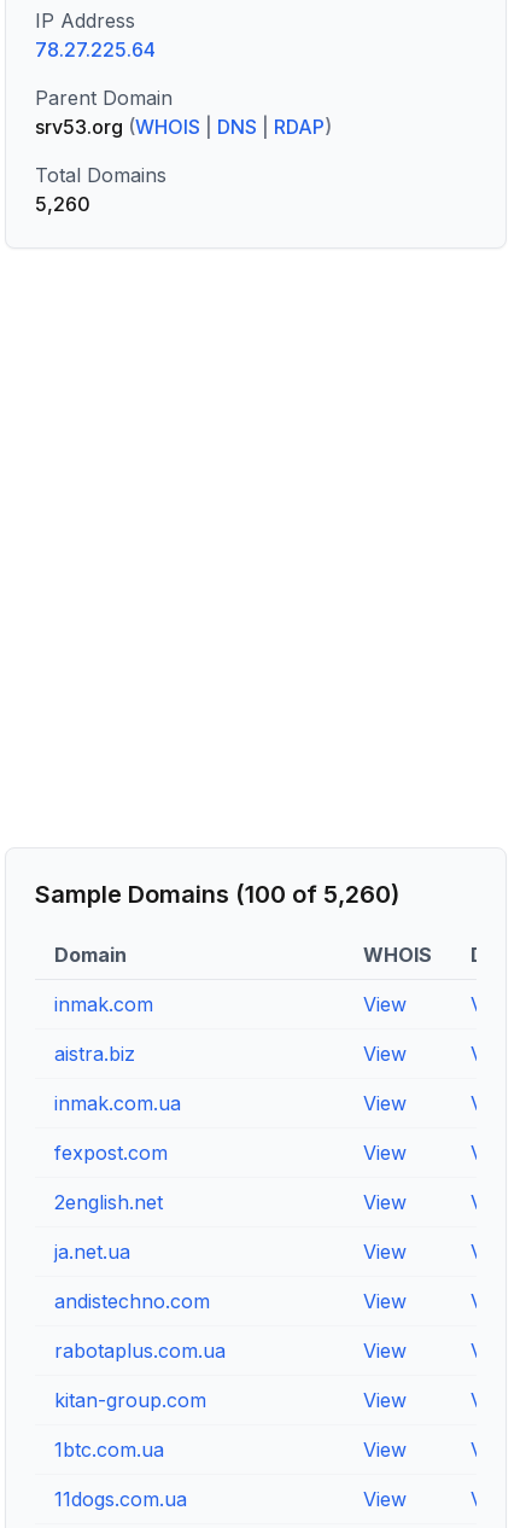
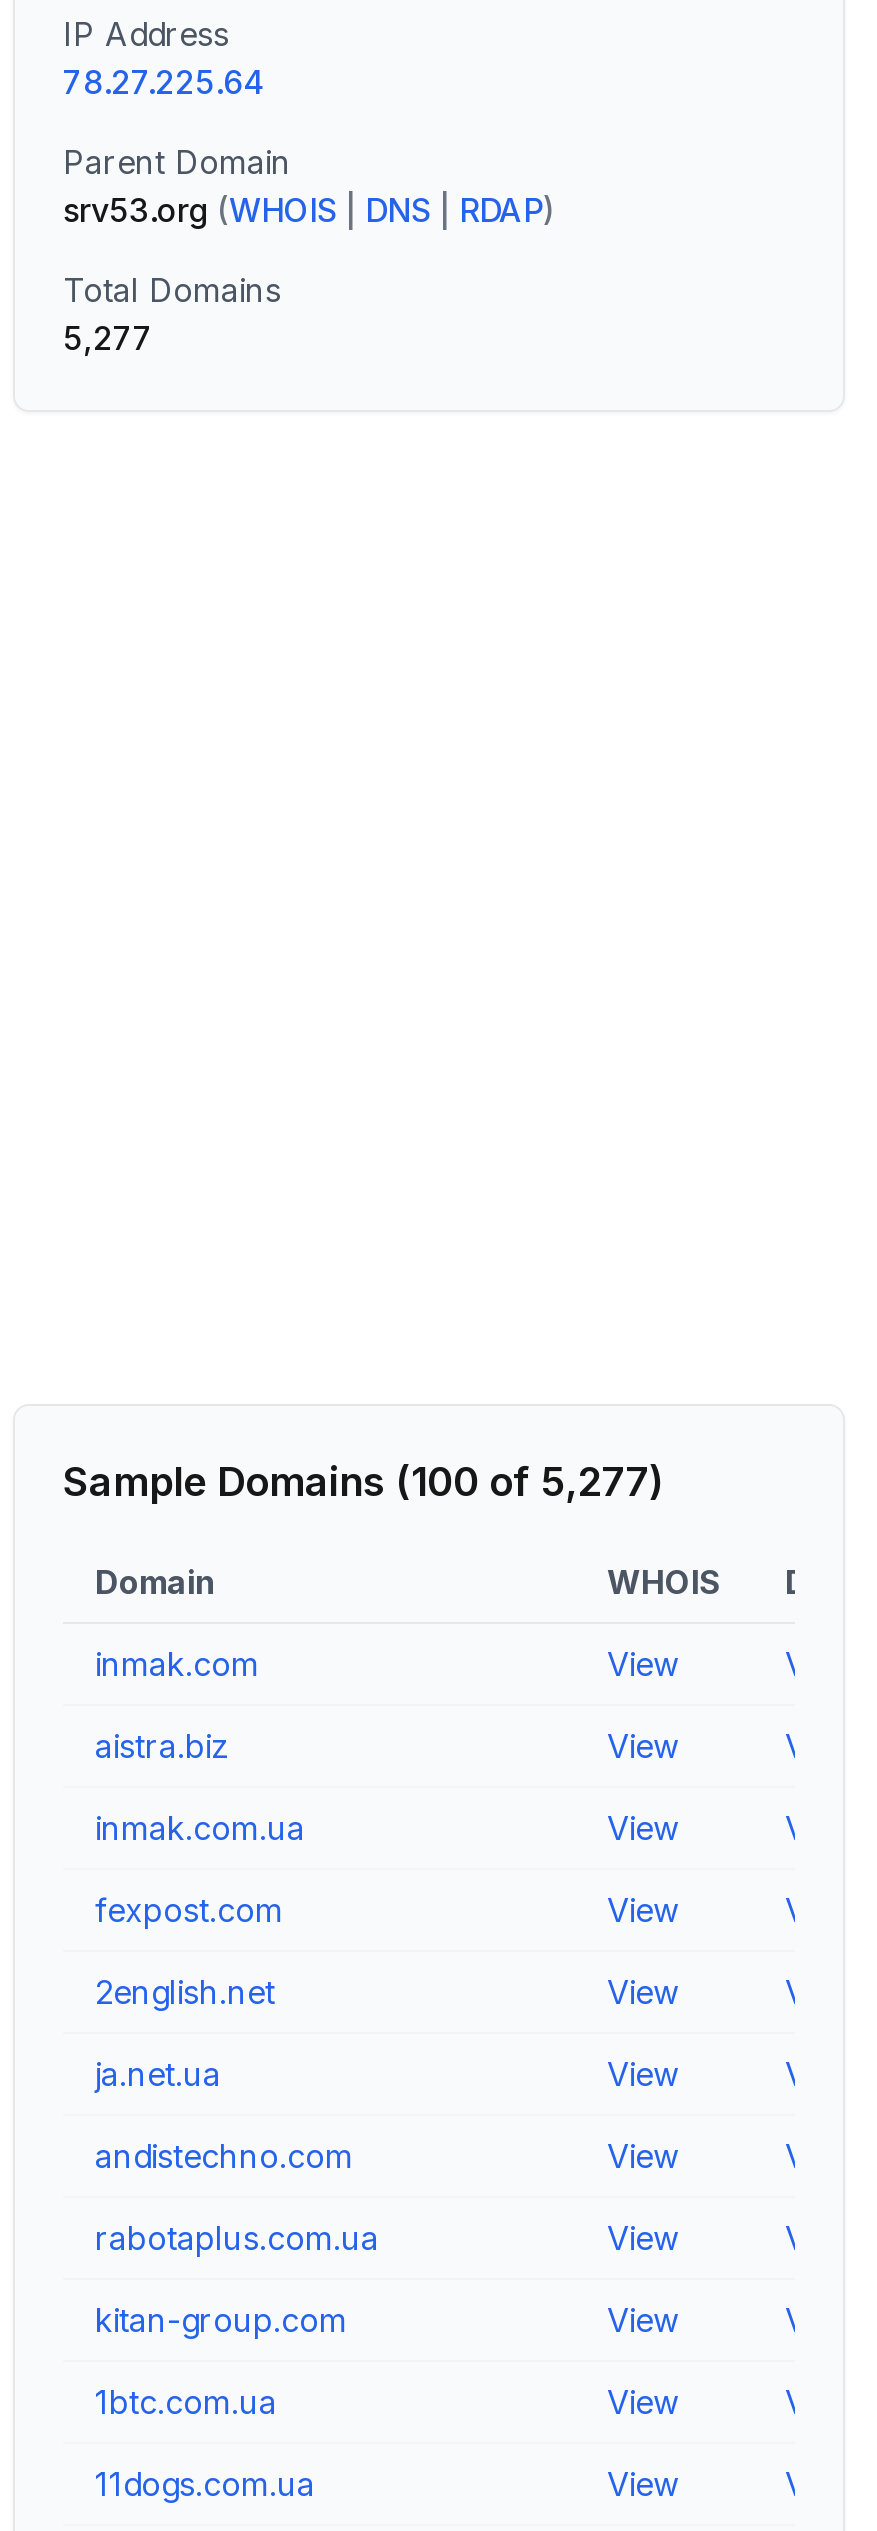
[35,192,90,216] 5,260 -> [63,318,153,358] 5,277
[35,880,399,909] Sample Domains (100 of 5,260) -> [63,1458,663,1506] Sample Domains (100 of 5,277)

